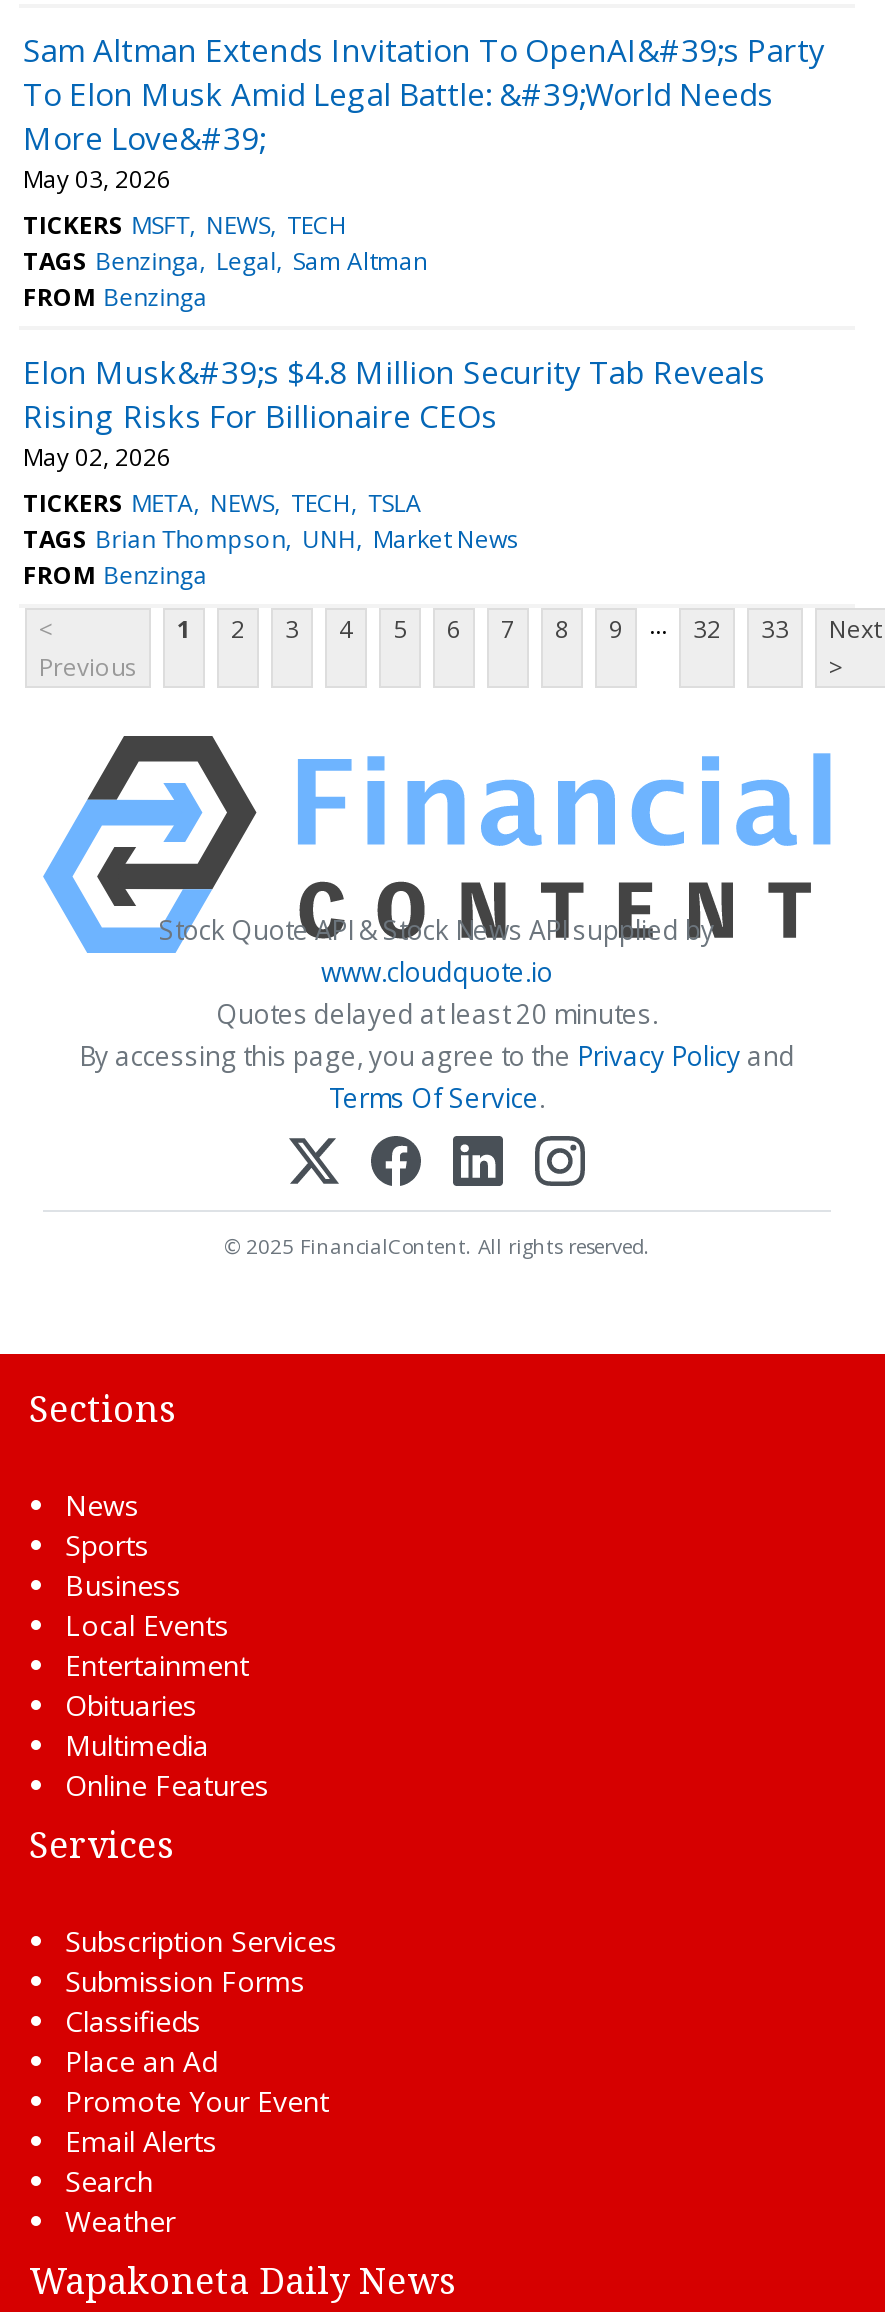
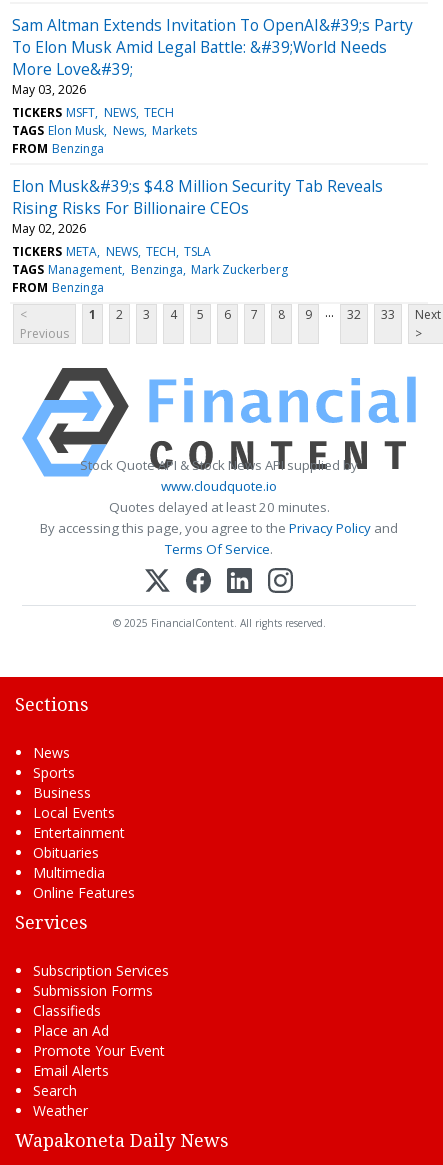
[23,244,427,278] TAGS Benzinga Legal Sam Altman -> [12,122,197,139] TAGS Elon Musk News Markets
[23,522,519,556] TAGS Brian Thompson UNH Market News -> [12,261,288,278] TAGS Management Benzinga Mark Zuckerberg

